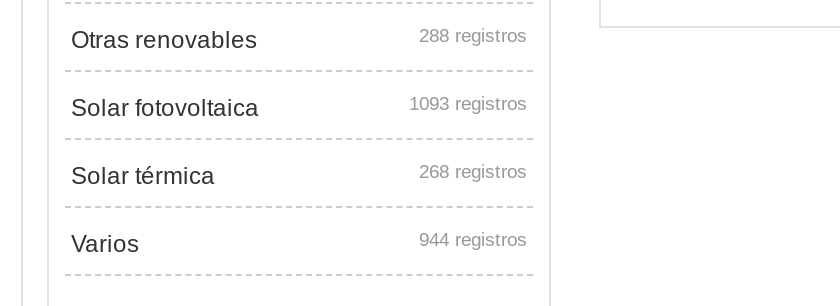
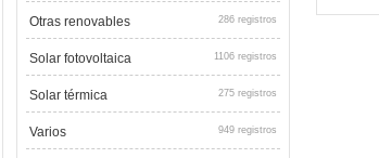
[419,26,527,46] 288 registros -> [218,14,277,25] 286 registros
[409,94,527,114] 1093 registros -> [214,51,277,62] 1106 registros
[419,162,527,182] 268 registros -> [218,88,277,98] 275 registros
[419,230,527,250] 944 registros -> [218,124,277,135] 949 registros

